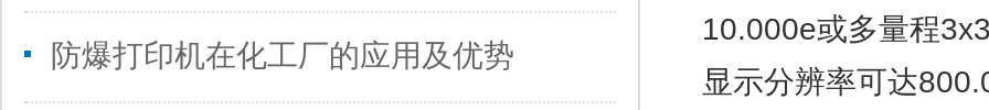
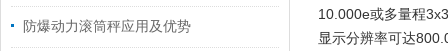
[51,40,514,73] 防爆打印机在化工厂的应用及优势 -> [23,19,191,34] 防爆动力滚筒秤应用及优势

